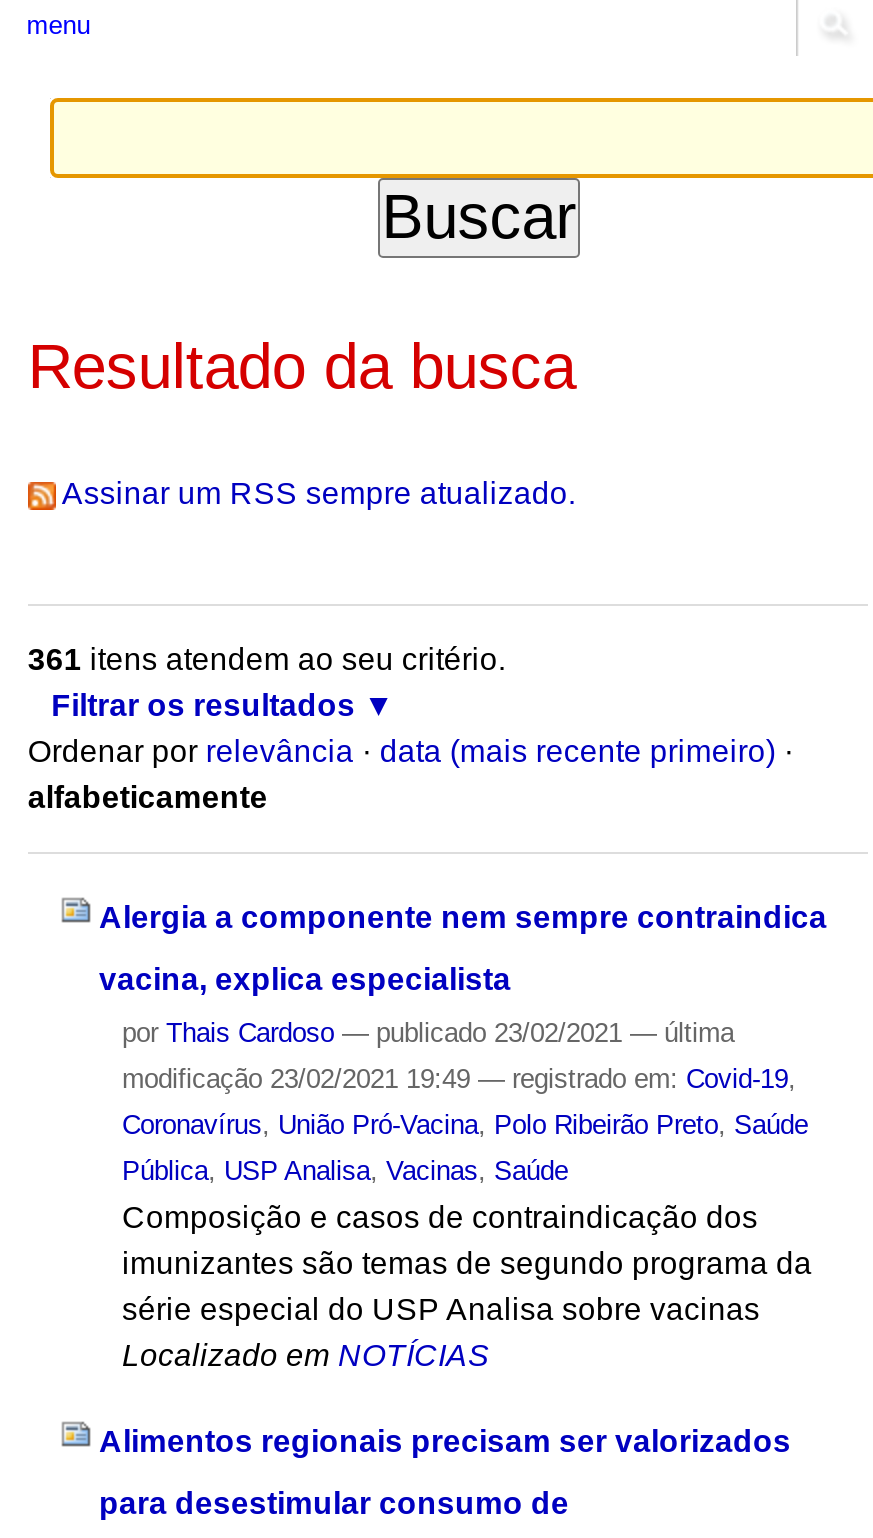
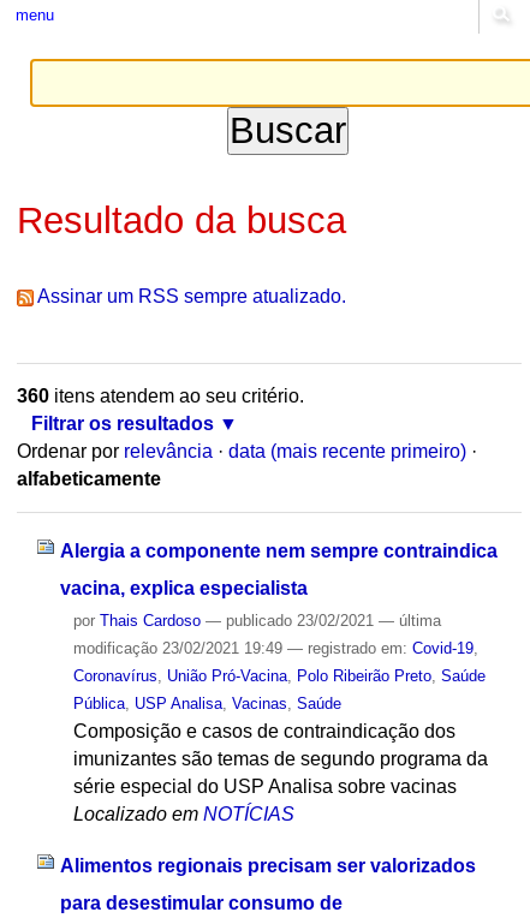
[28,643,506,677] 361 itens atendem ao seu critério. -> [17,386,304,406] 360 itens atendem ao seu critério.

